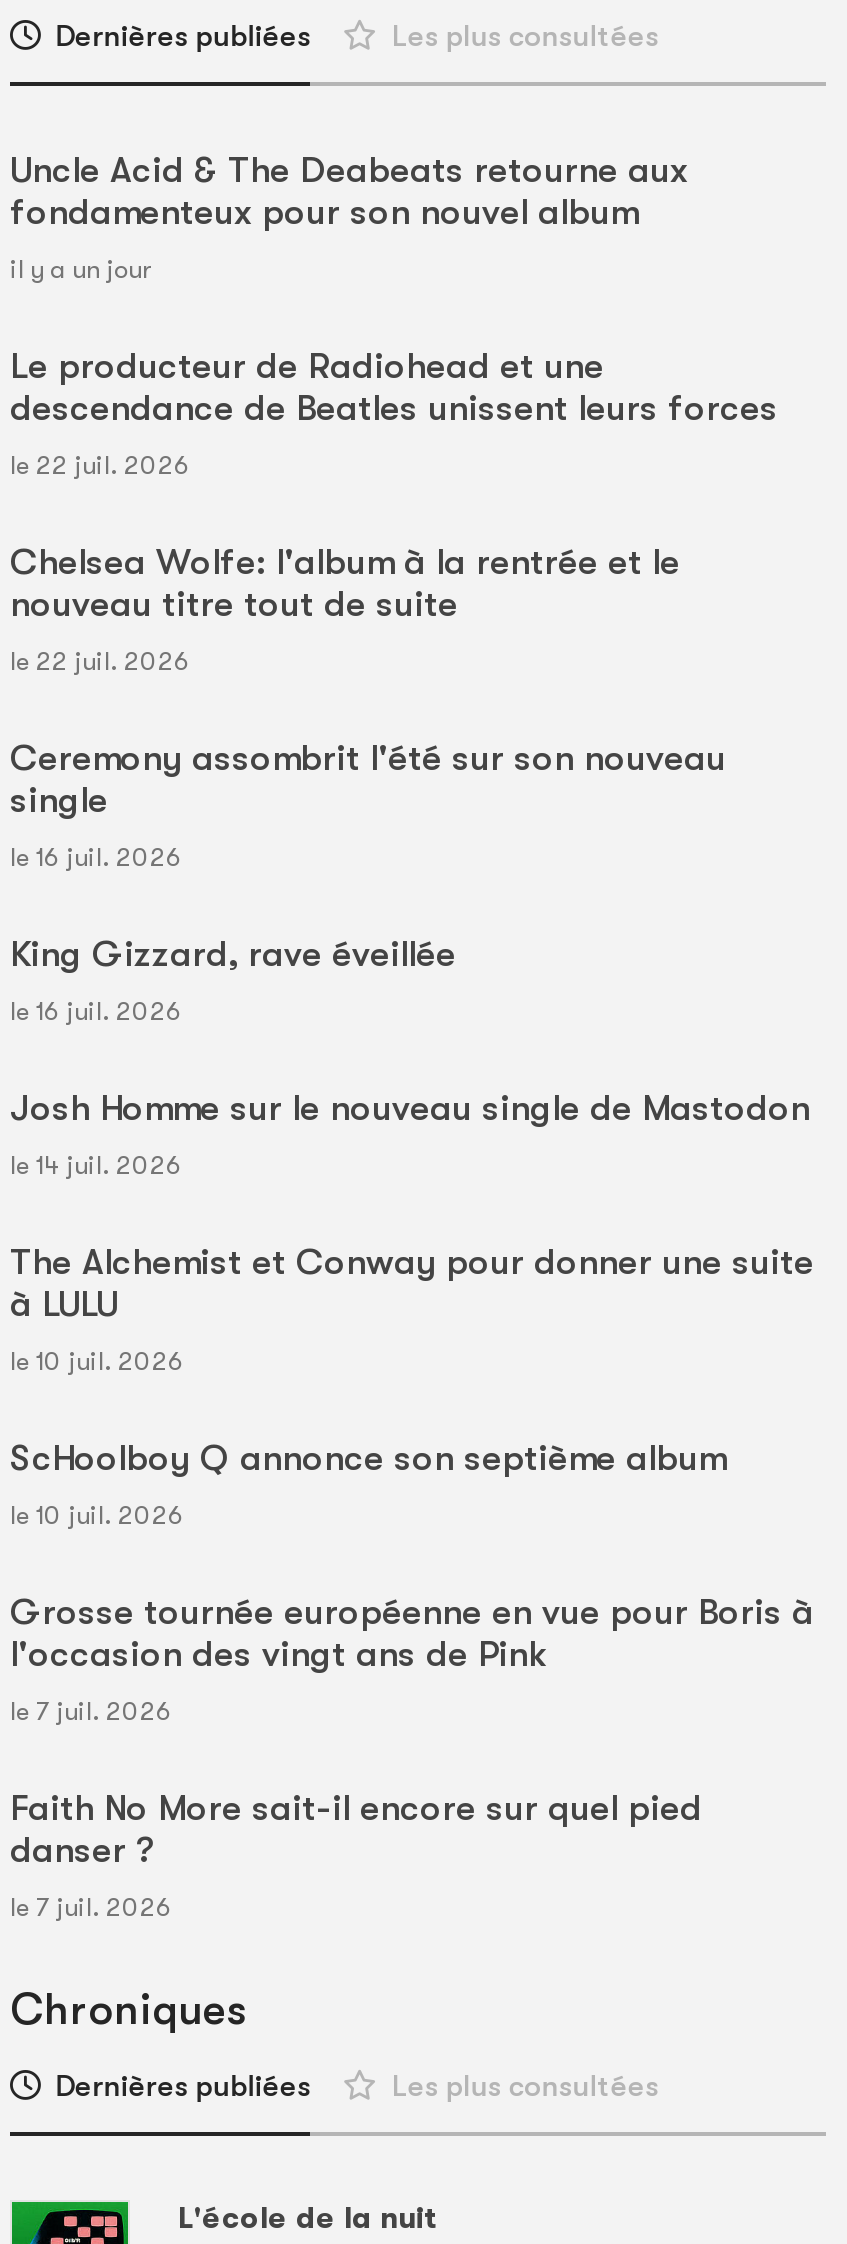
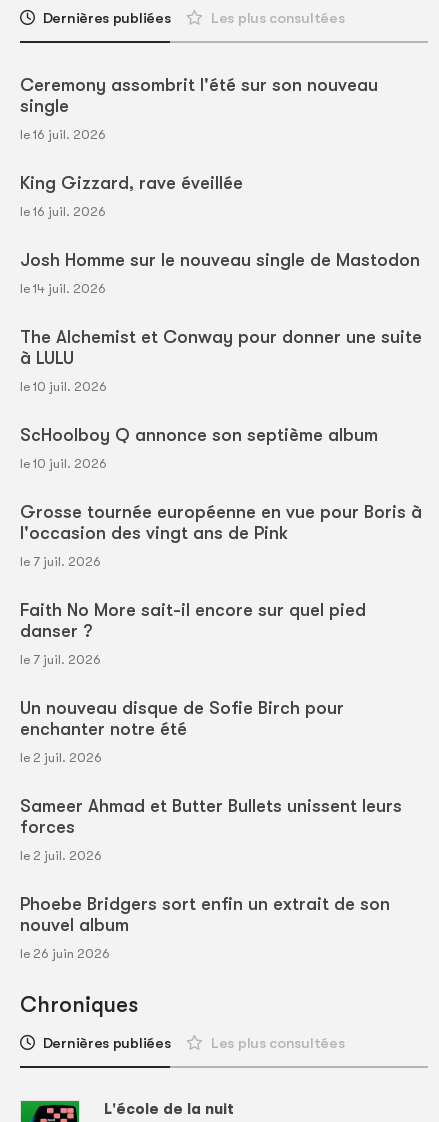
[10,151,778,677] Uncle Acid & The Deabeats retourne aux | fondamenteux pour son nouvel album | il y a un jour | Le producteur de Radiohead et une | descendance de Beatles unissent leurs forces | le 22 juil. 2026 | Chelsea Wolfe: l'album à la rentrée et le | nouveau titre tout de suite | le 22 juil. 2026 -> none
moved [10,739,814,1923] -> [20,75,422,667]: Ceremony assombrit l'été sur son nouveau | single | le 16 juil. 2026 | ... | danser ? | le 7 juil. 2026
none -> [20,698,402,961] Un nouveau disque de Sofie Birch pour | enchanter notre été | le 2 juil. 2026 | Sameer Ahmad et Butter Bullets unissent leurs | forces | le 2 juil. 2026 | Phoebe Bridgers sort enfin un extrait de son | nouvel album | le 26 juin 2026

